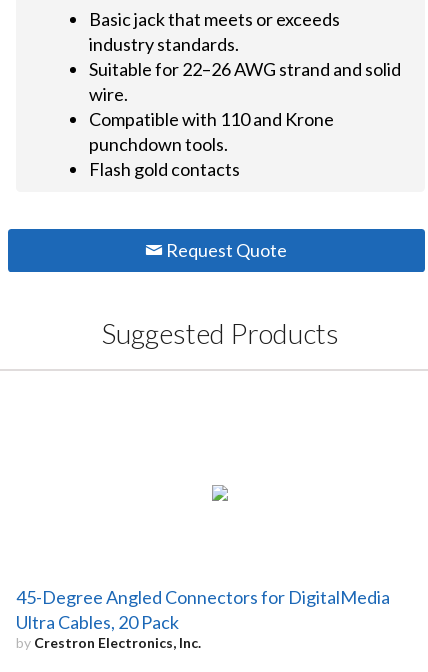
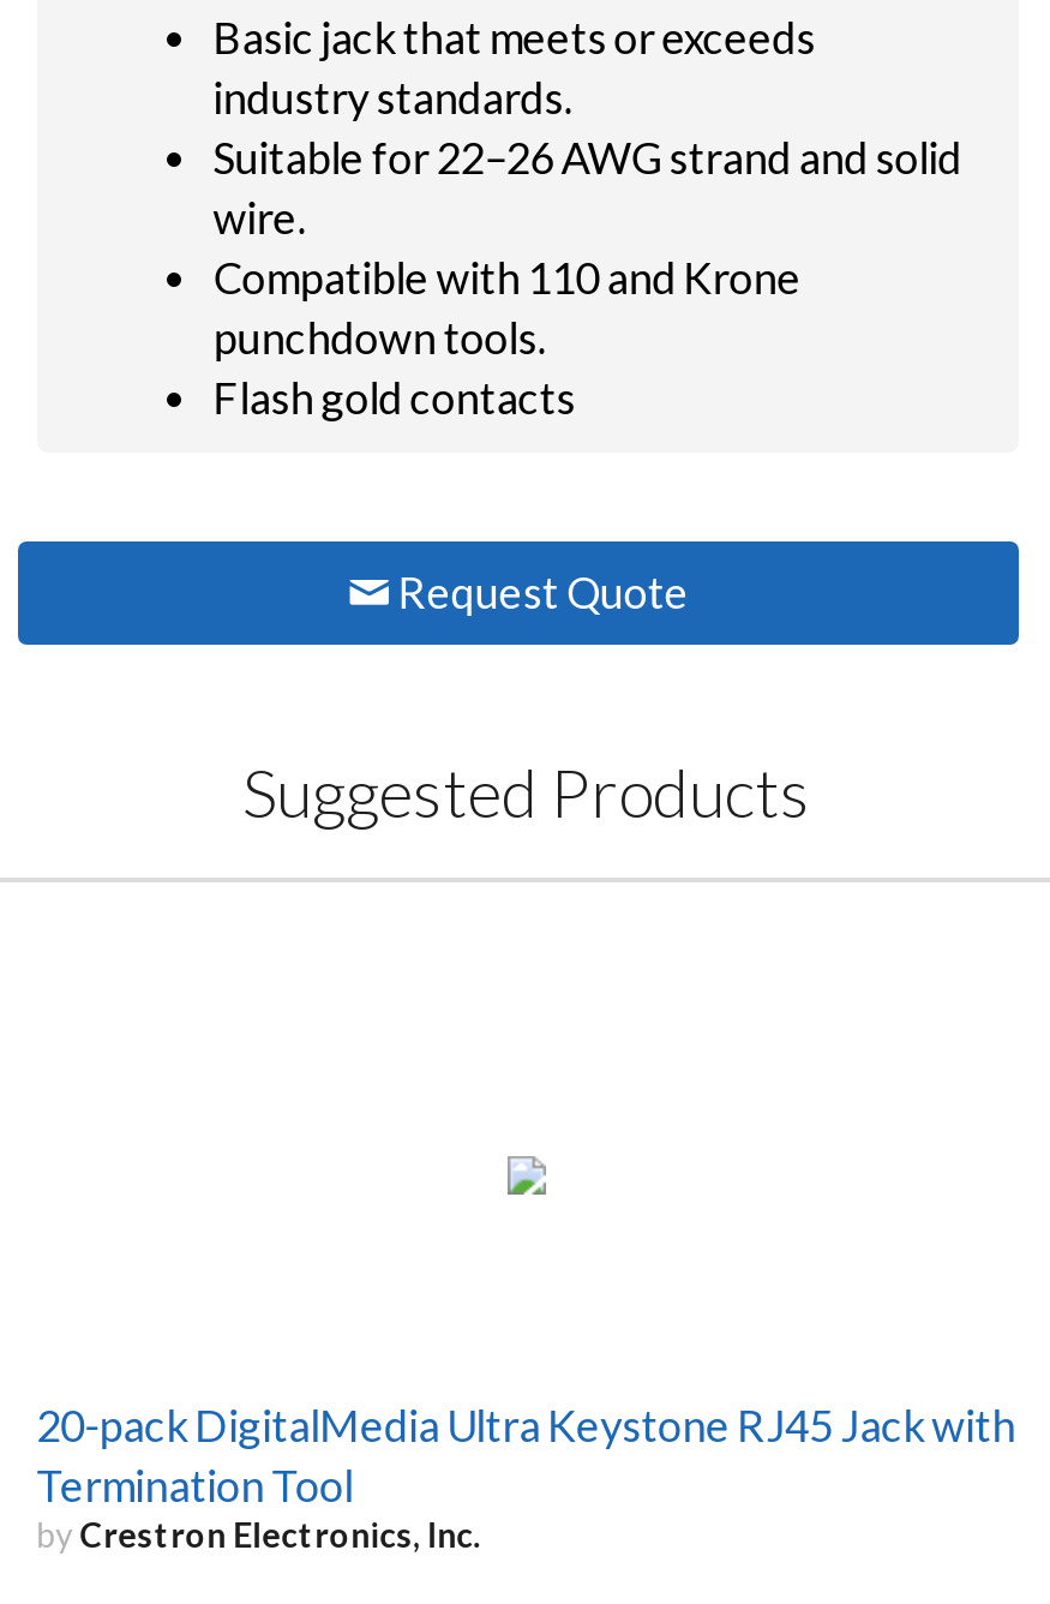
[16,586,390,633] 45-Degree Angled Connectors for DigitalMedia | Ultra Cables, 20 Pack -> [36,1398,1015,1511] 20-pack DigitalMedia Ultra Keystone RJ45 Jack with | Termination Tool

